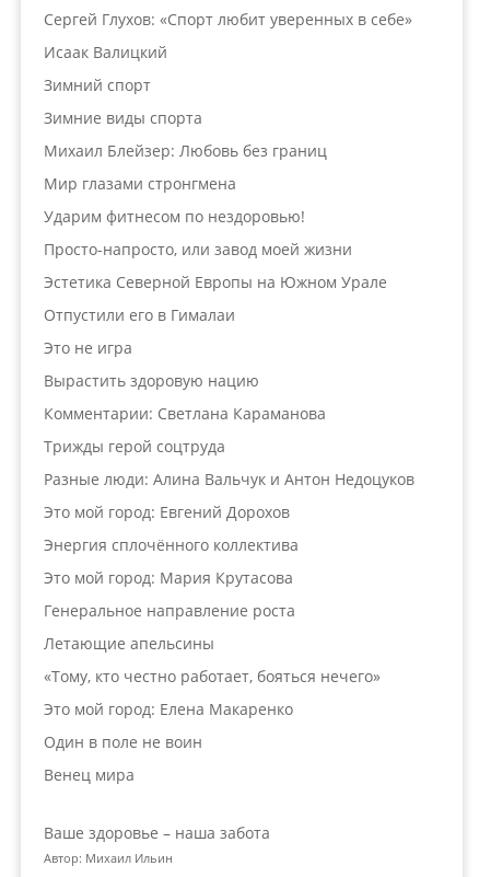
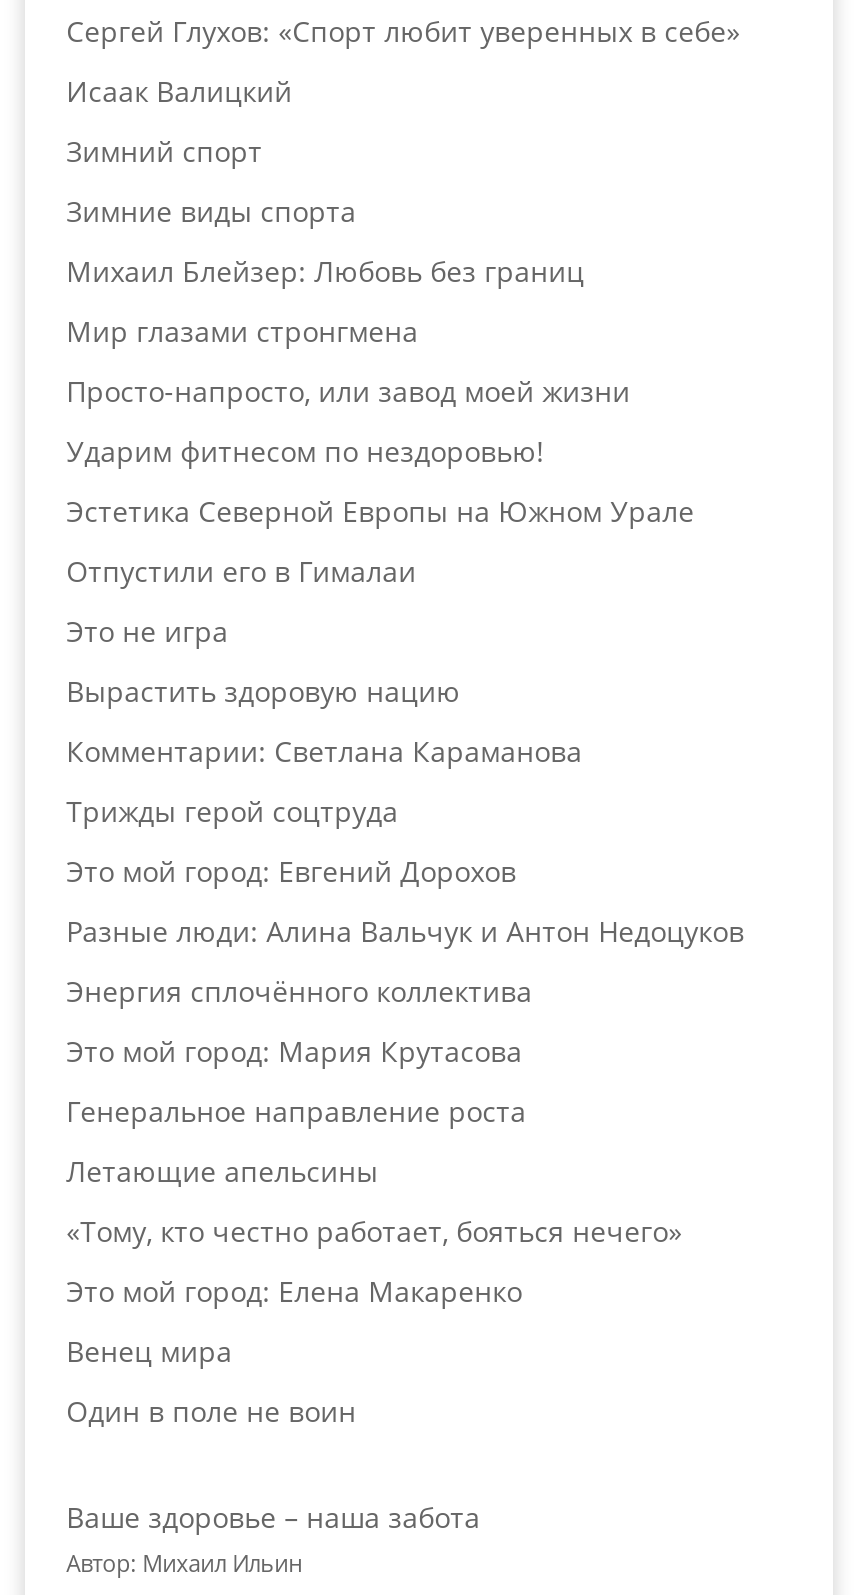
moved [43,206,305,227] -> [66,432,544,470]: Ударим фитнесом по нездоровью!
moved [43,239,352,259] -> [66,372,630,410]: Просто-напросто, или завод моей жизни
moved [43,469,414,489] -> [66,912,744,950]: Разные люди: Алина Вальчук и Антон Недоцуков
moved [43,501,289,522] -> [66,852,516,890]: Это мой город: Евгений Дорохов
moved [43,731,202,752] -> [66,1392,356,1430]: Один в поле не воин
moved [43,764,134,785] -> [66,1332,232,1370]: Венец мира

